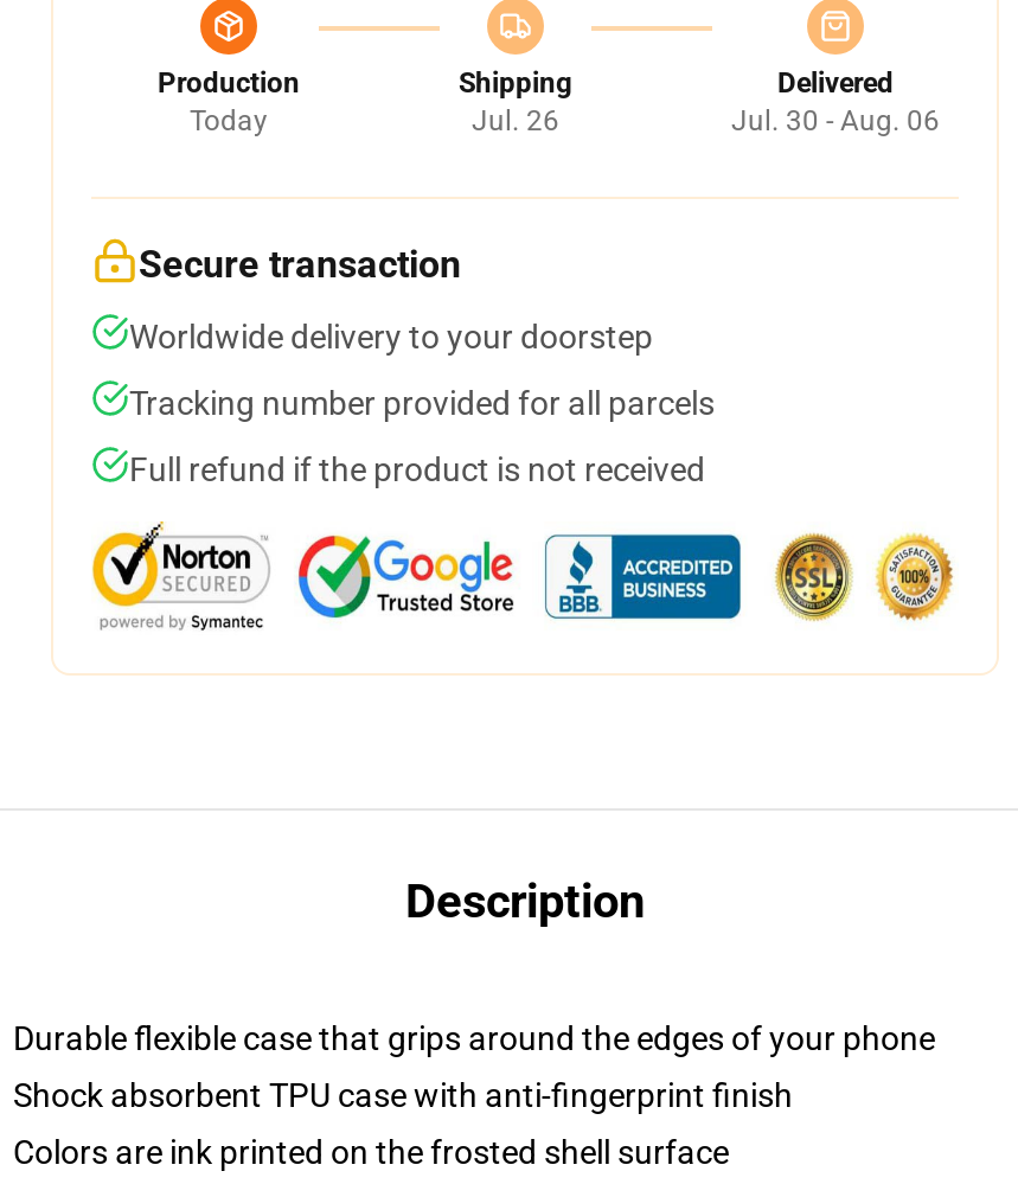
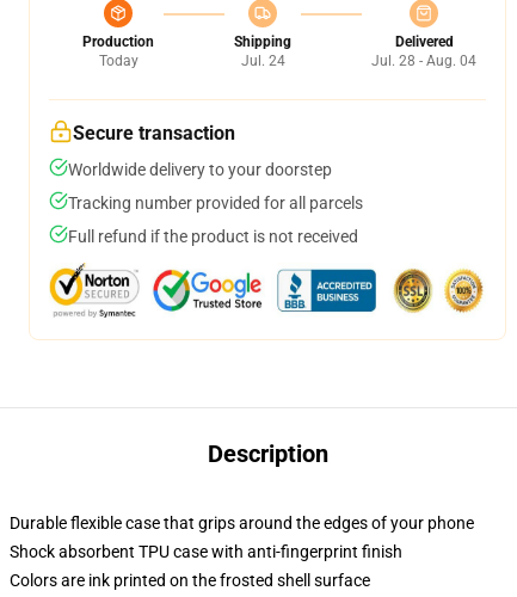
[472,104,559,137] Jul. 26 -> [241,53,285,69] Jul. 24
[731,104,940,137] Jul. 30 - Aug. 06 -> [371,53,476,69] Jul. 28 - Aug. 04

